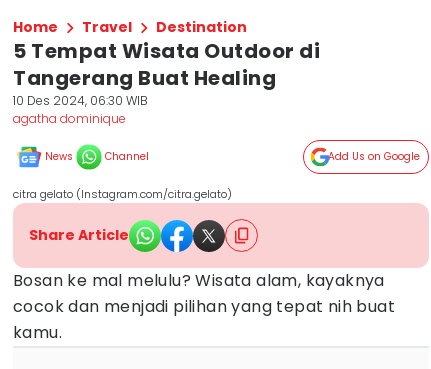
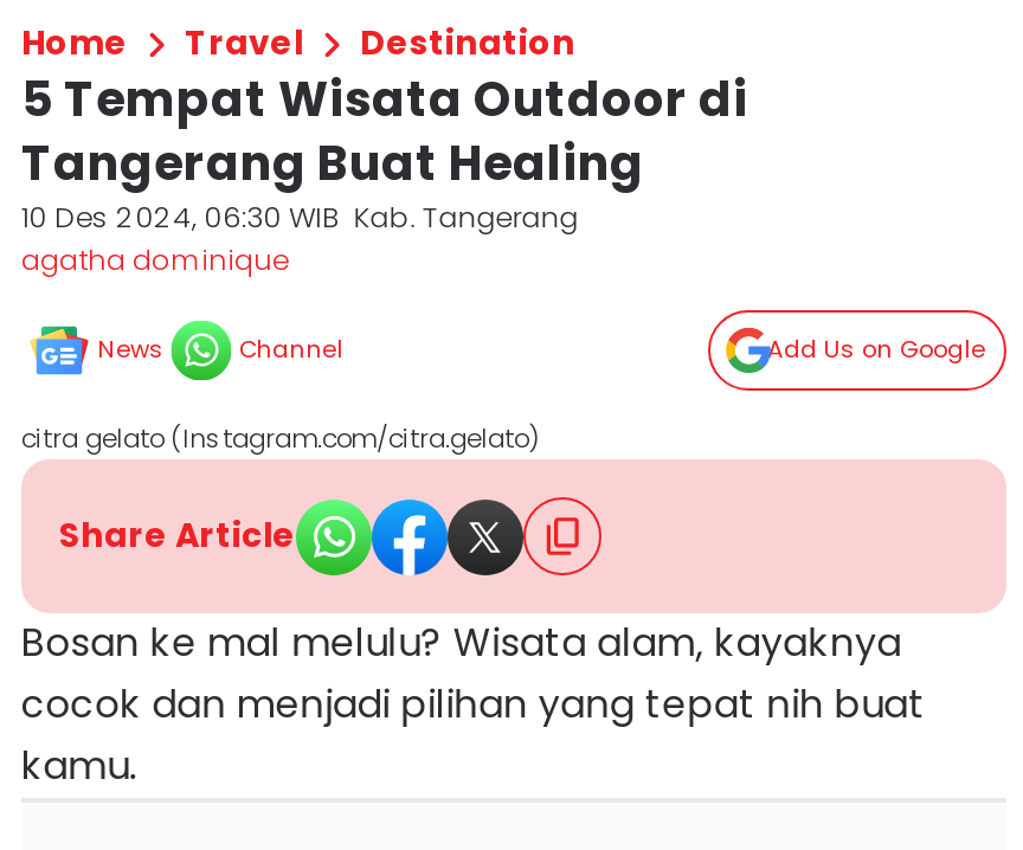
[13,92,148,109] 10 Des 2024, 06:30 WIB -> [21,197,578,237] 10 Des 2024, 06:30 WIB Kab. Tangerang

